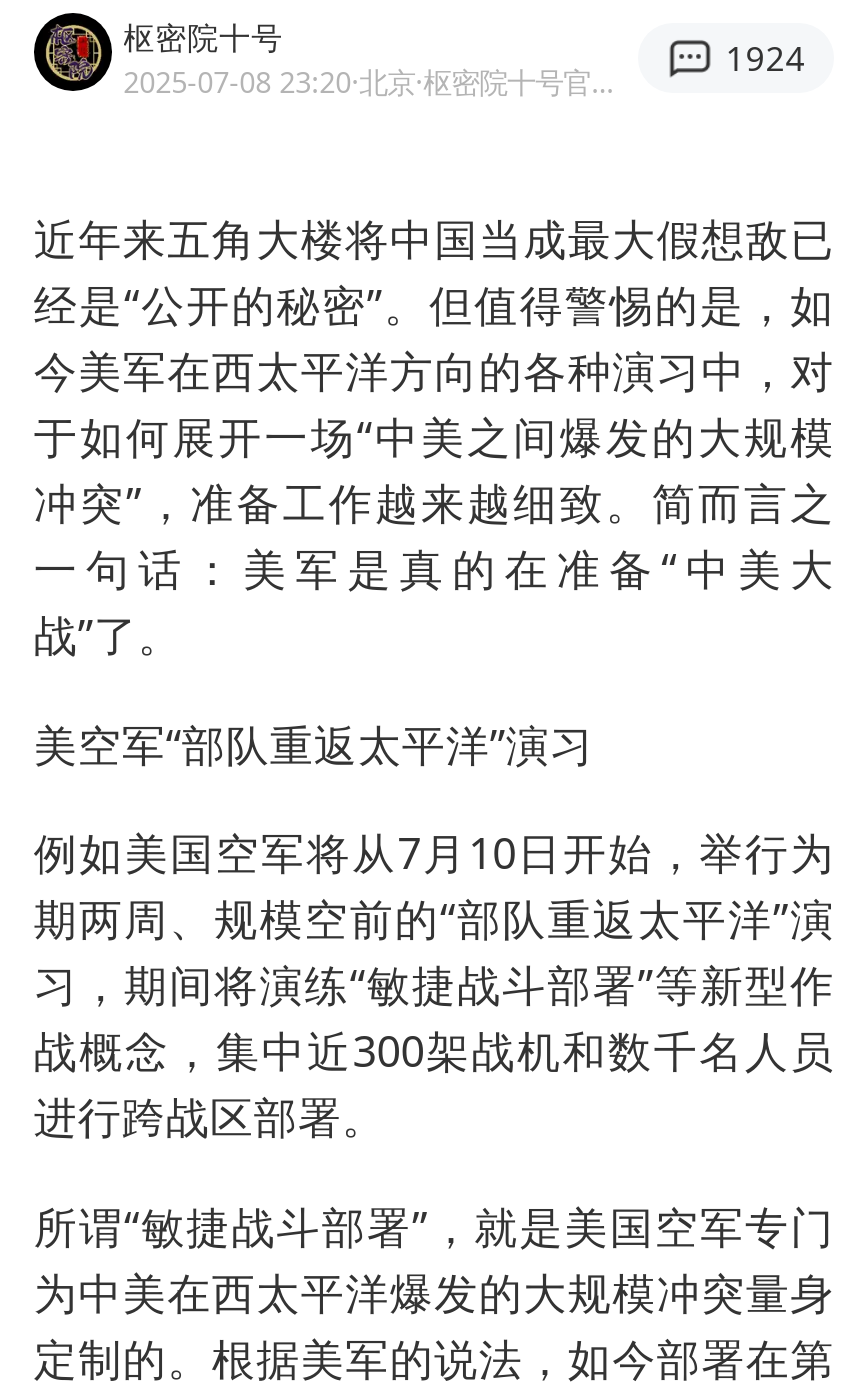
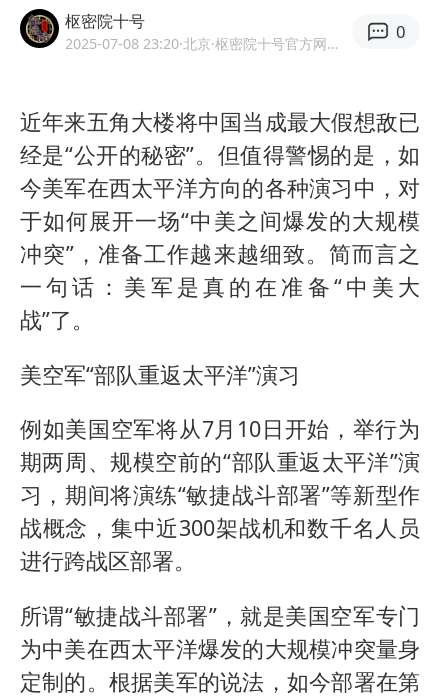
[726,34,806,80] 1924 -> [396,19,406,42] 0

